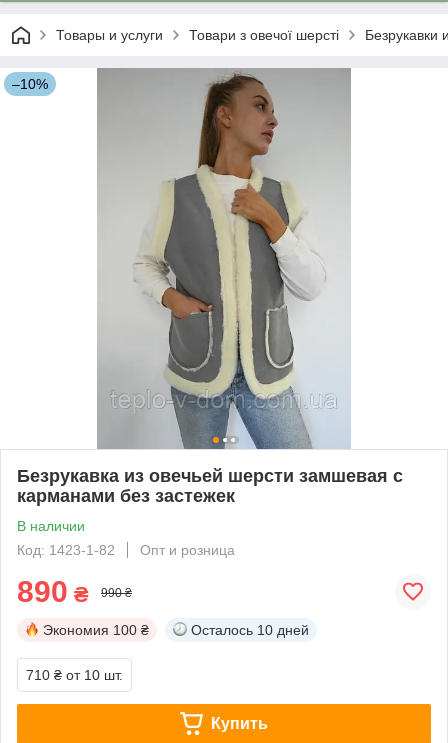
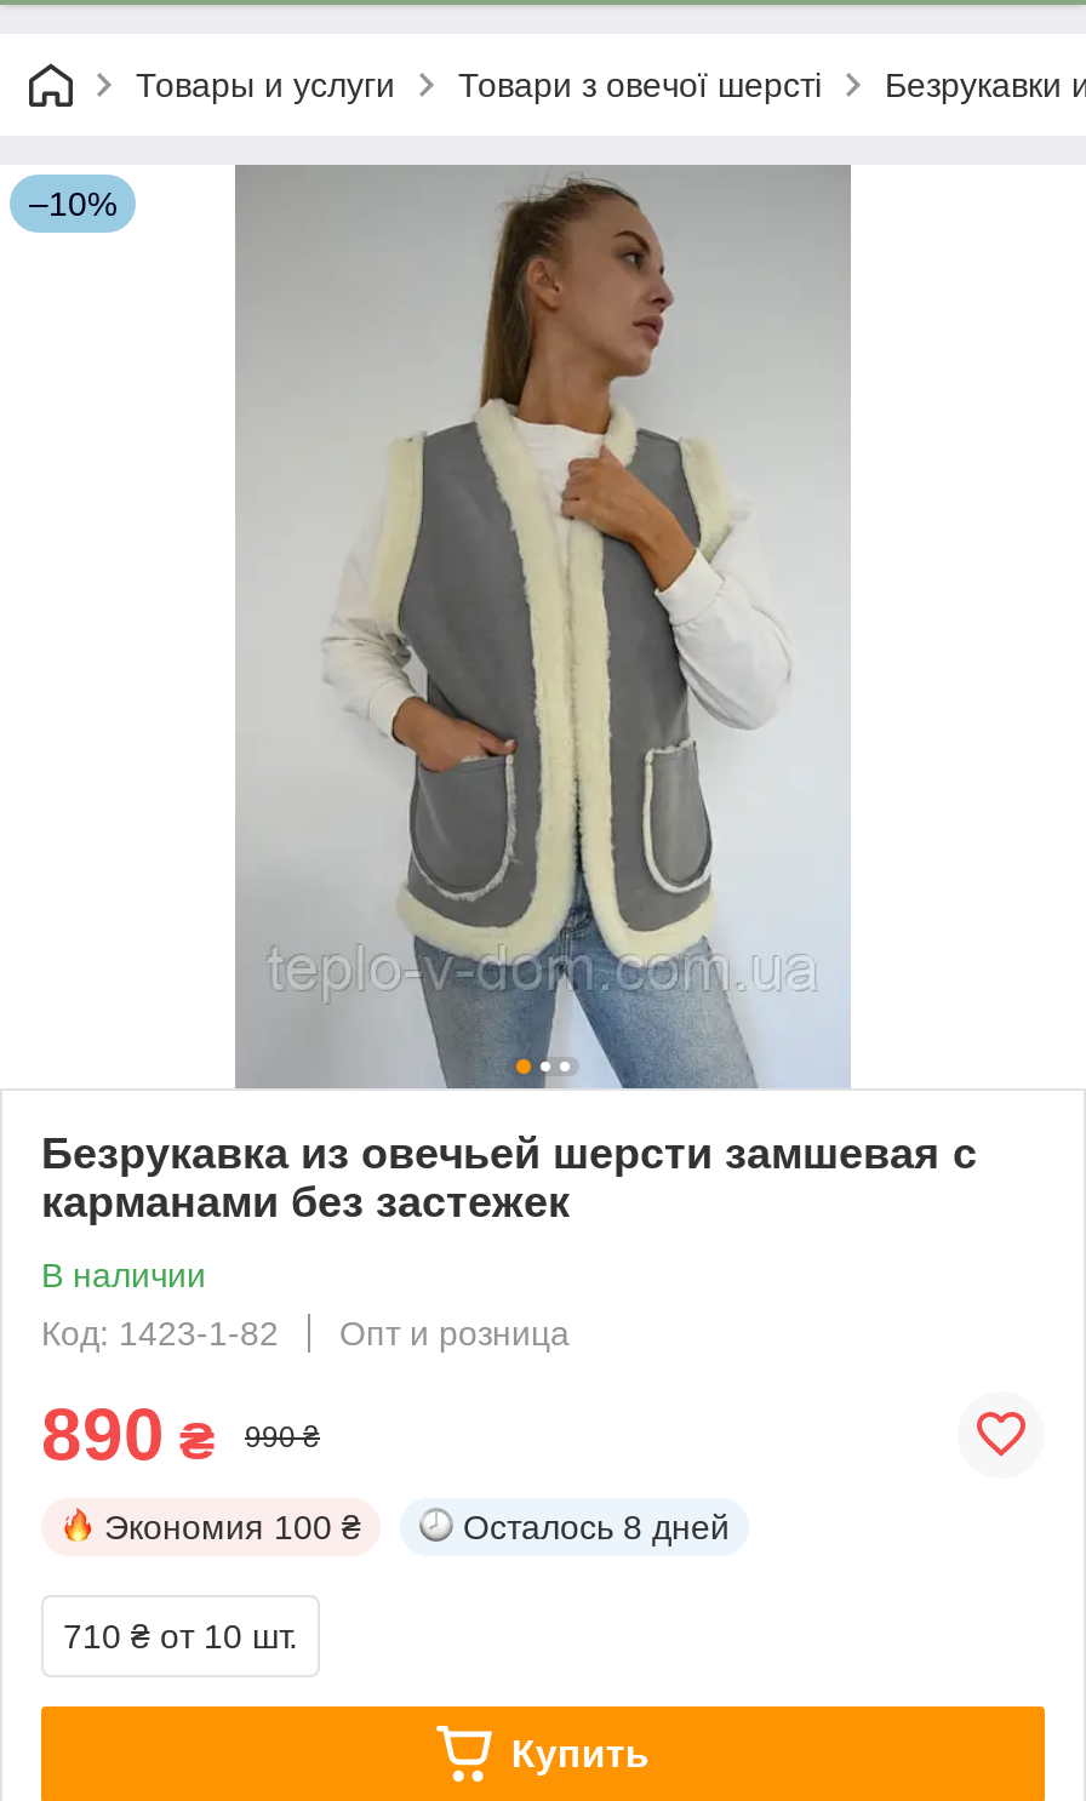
[191,622,309,638] Осталось 10 дней -> [463,1507,730,1546] Осталось 8 дней

